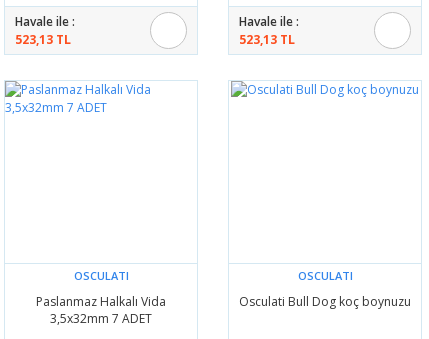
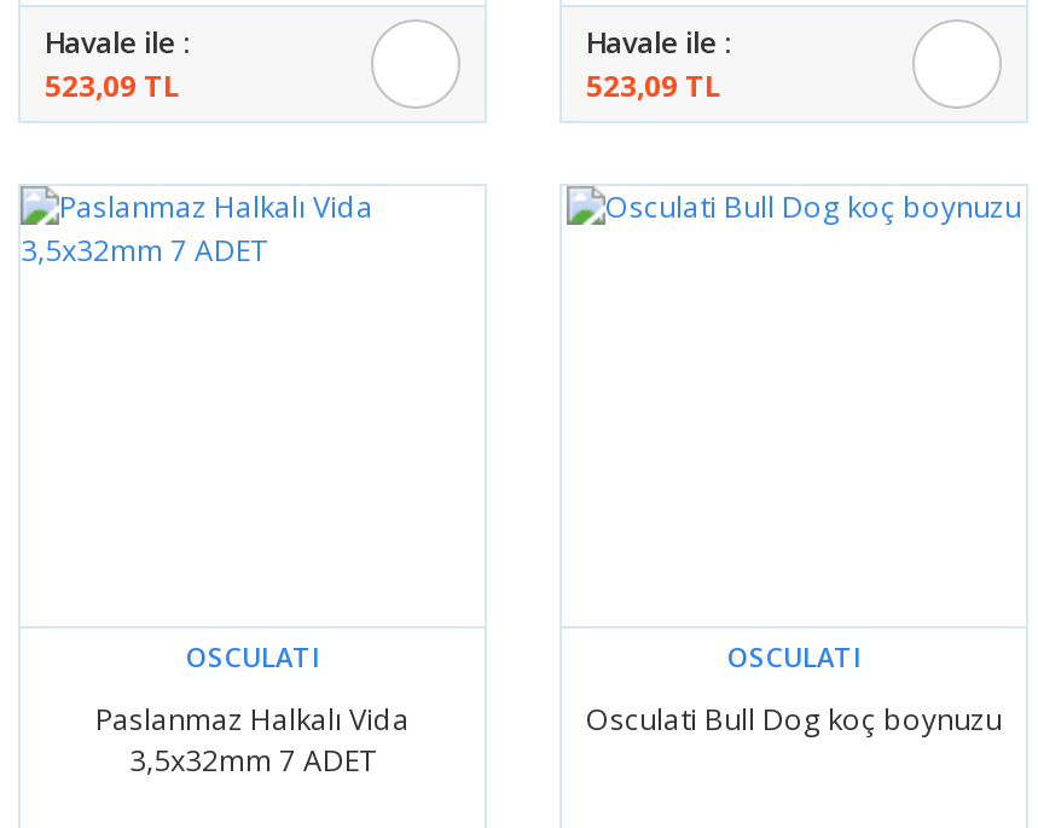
[15,31,71,48] 523,13 TL -> [45,64,180,105] 523,09 TL
[239,31,295,48] 523,13 TL -> [586,64,721,105] 523,09 TL

